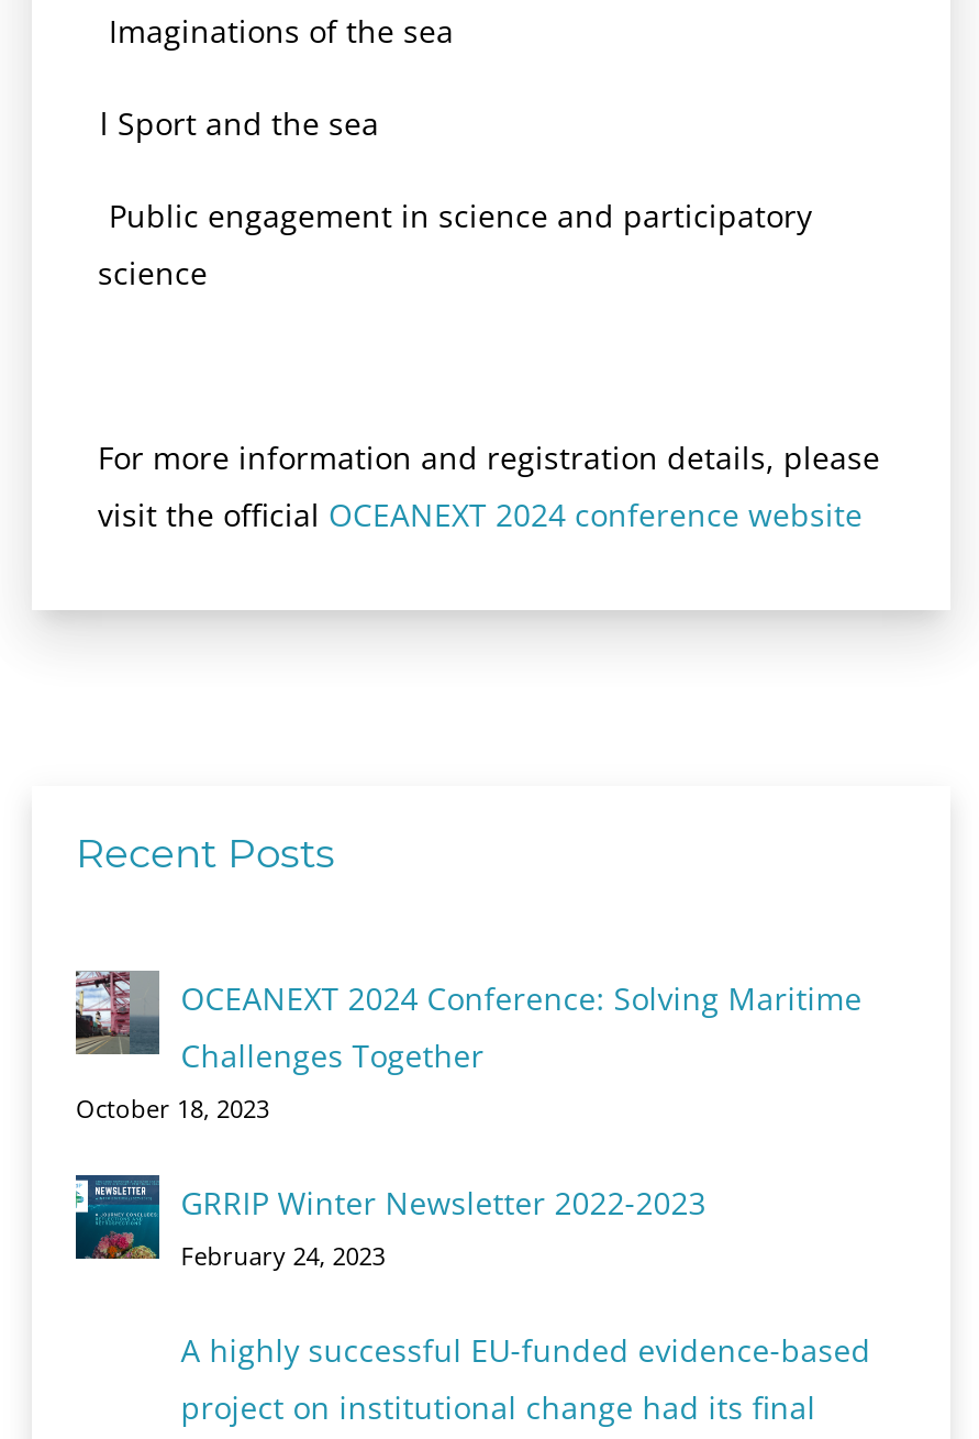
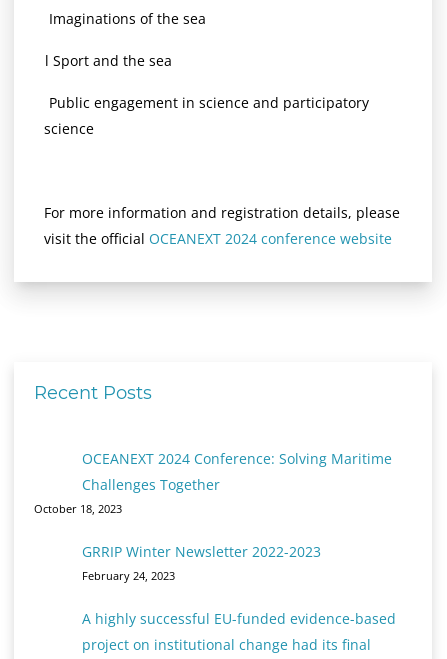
[74,968,162,1056] [image] -> none
[74,1173,162,1261] [image] -> none

